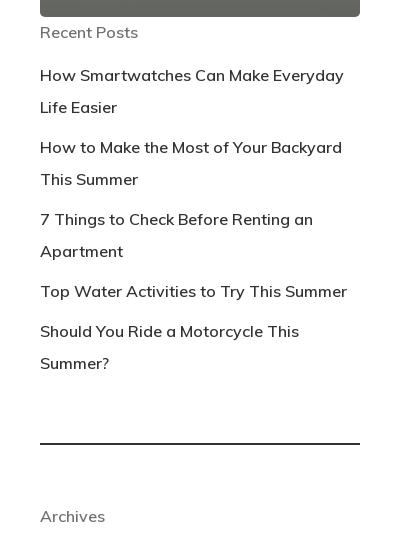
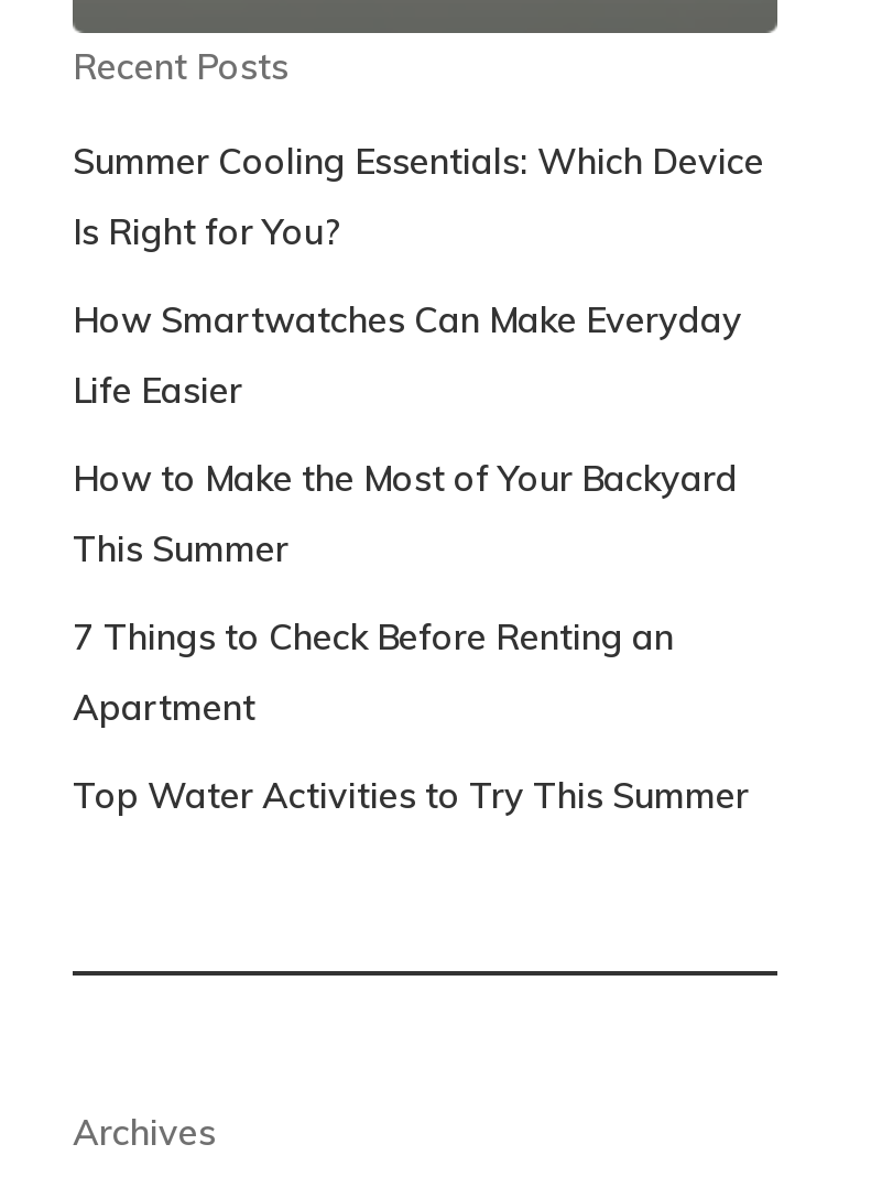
none -> [73,138,764,253] Summer Cooling Essentials: Which Device | Is Right for You?
moved [40,65,347,301] -> [73,297,749,816]: How Smartwatches Can Make Everyday | Life Easier | How to Make the Most of Your Backyard | This Summer | 7 Things to Check Before Renting an | Apartment | Top Water Activities to Try This Summer
[40,321,299,373] Should You Ride a Motorcycle This | Summer? -> none

